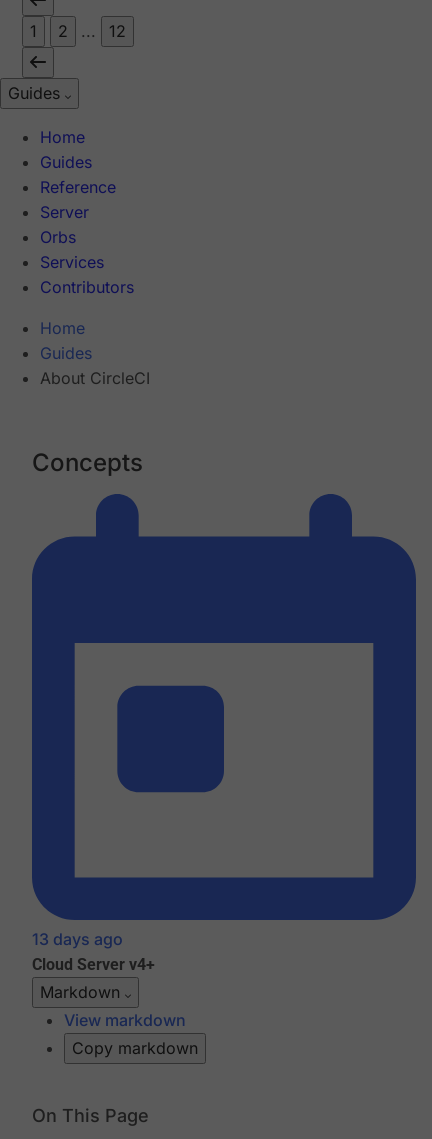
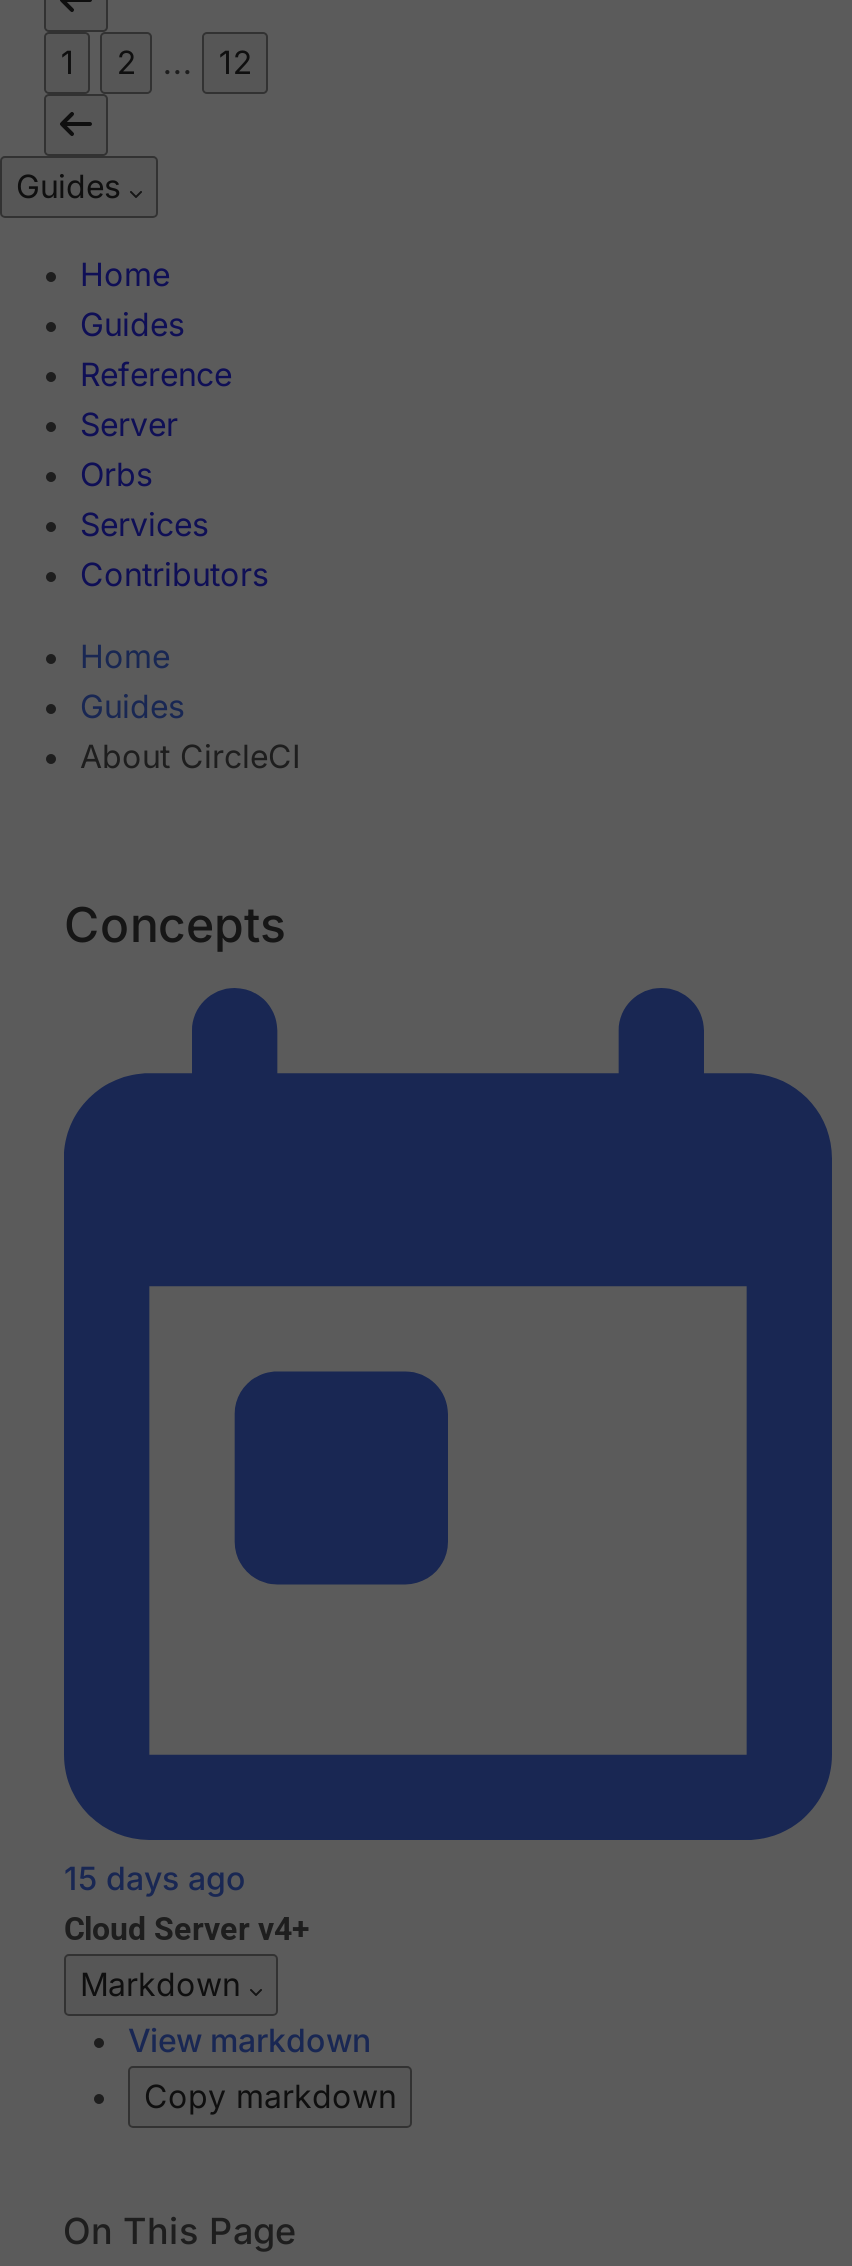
[32,929,123,949] 13 days ago -> [64,1859,246,1899] 15 days ago

